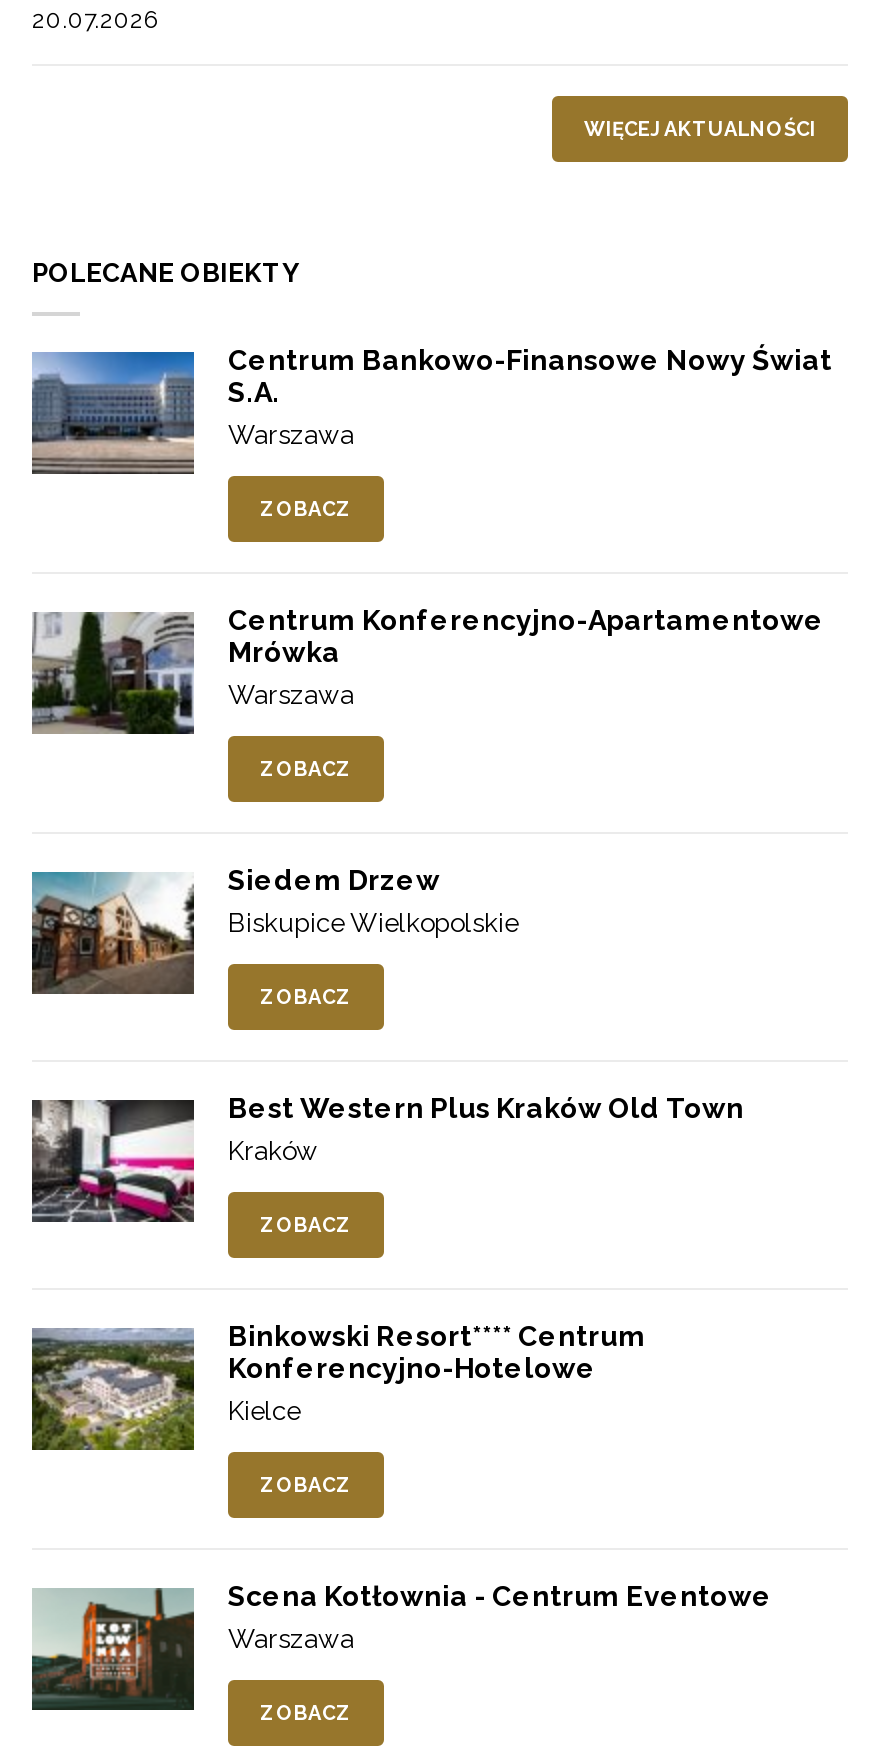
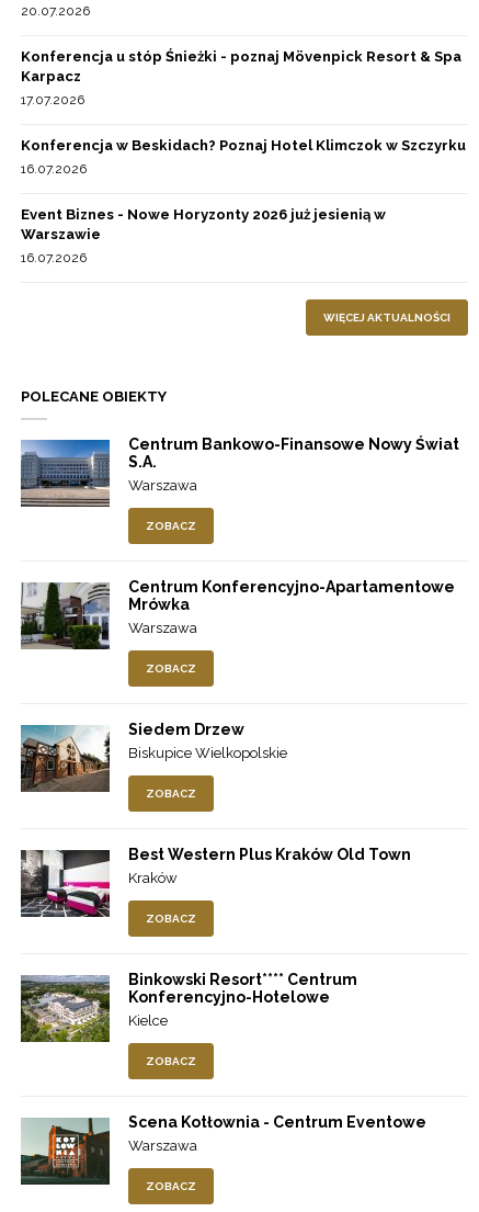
none -> [21,49,466,266] Konferencja u stóp Śnieżki - poznaj Mövenpick Resort & Spa | Karpacz | 17.07.2026 | Konferencja w Beskidach? Poznaj Hotel Klimczok w Szczyrku | 16.07.2026 | Event Biznes - Nowe Horyzonty 2026 już jesienią w | Warszawie | 16.07.2026

